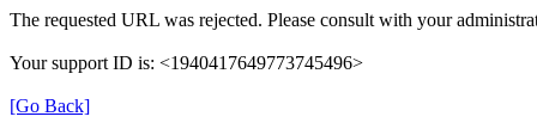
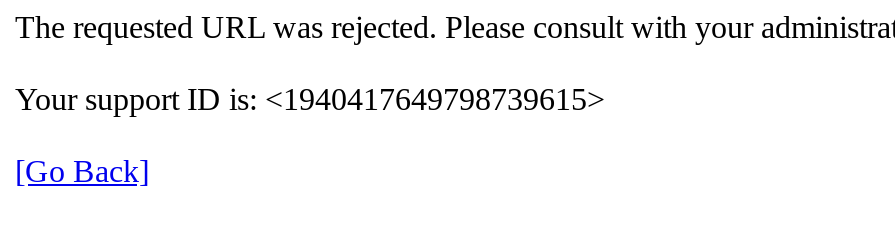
[10,53,363,73] Your support ID is: <1940417649773745496> -> [15,82,605,116] Your support ID is: <1940417649798739615>

